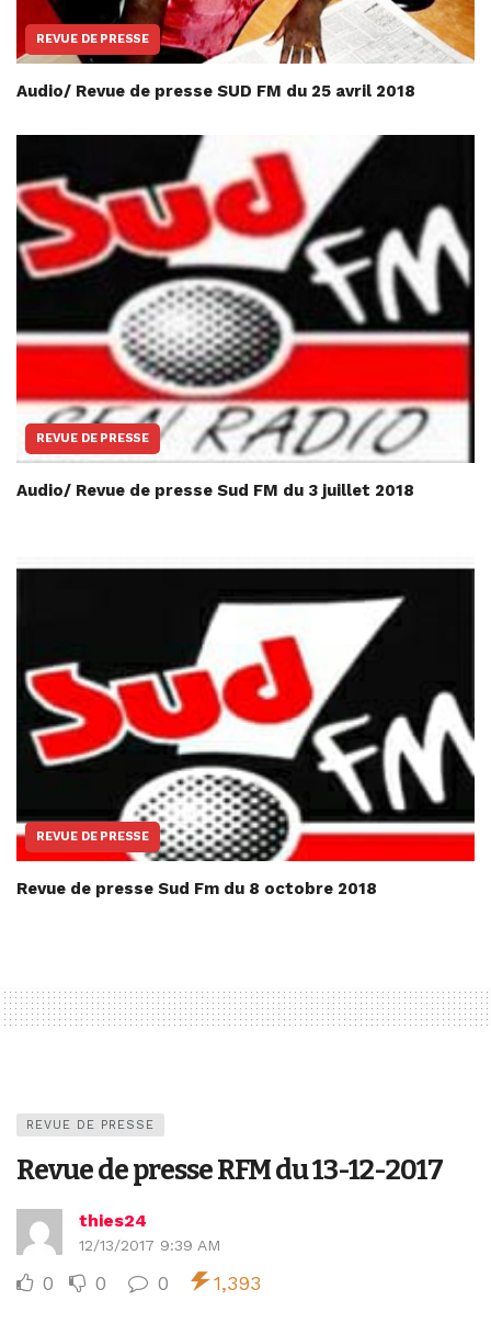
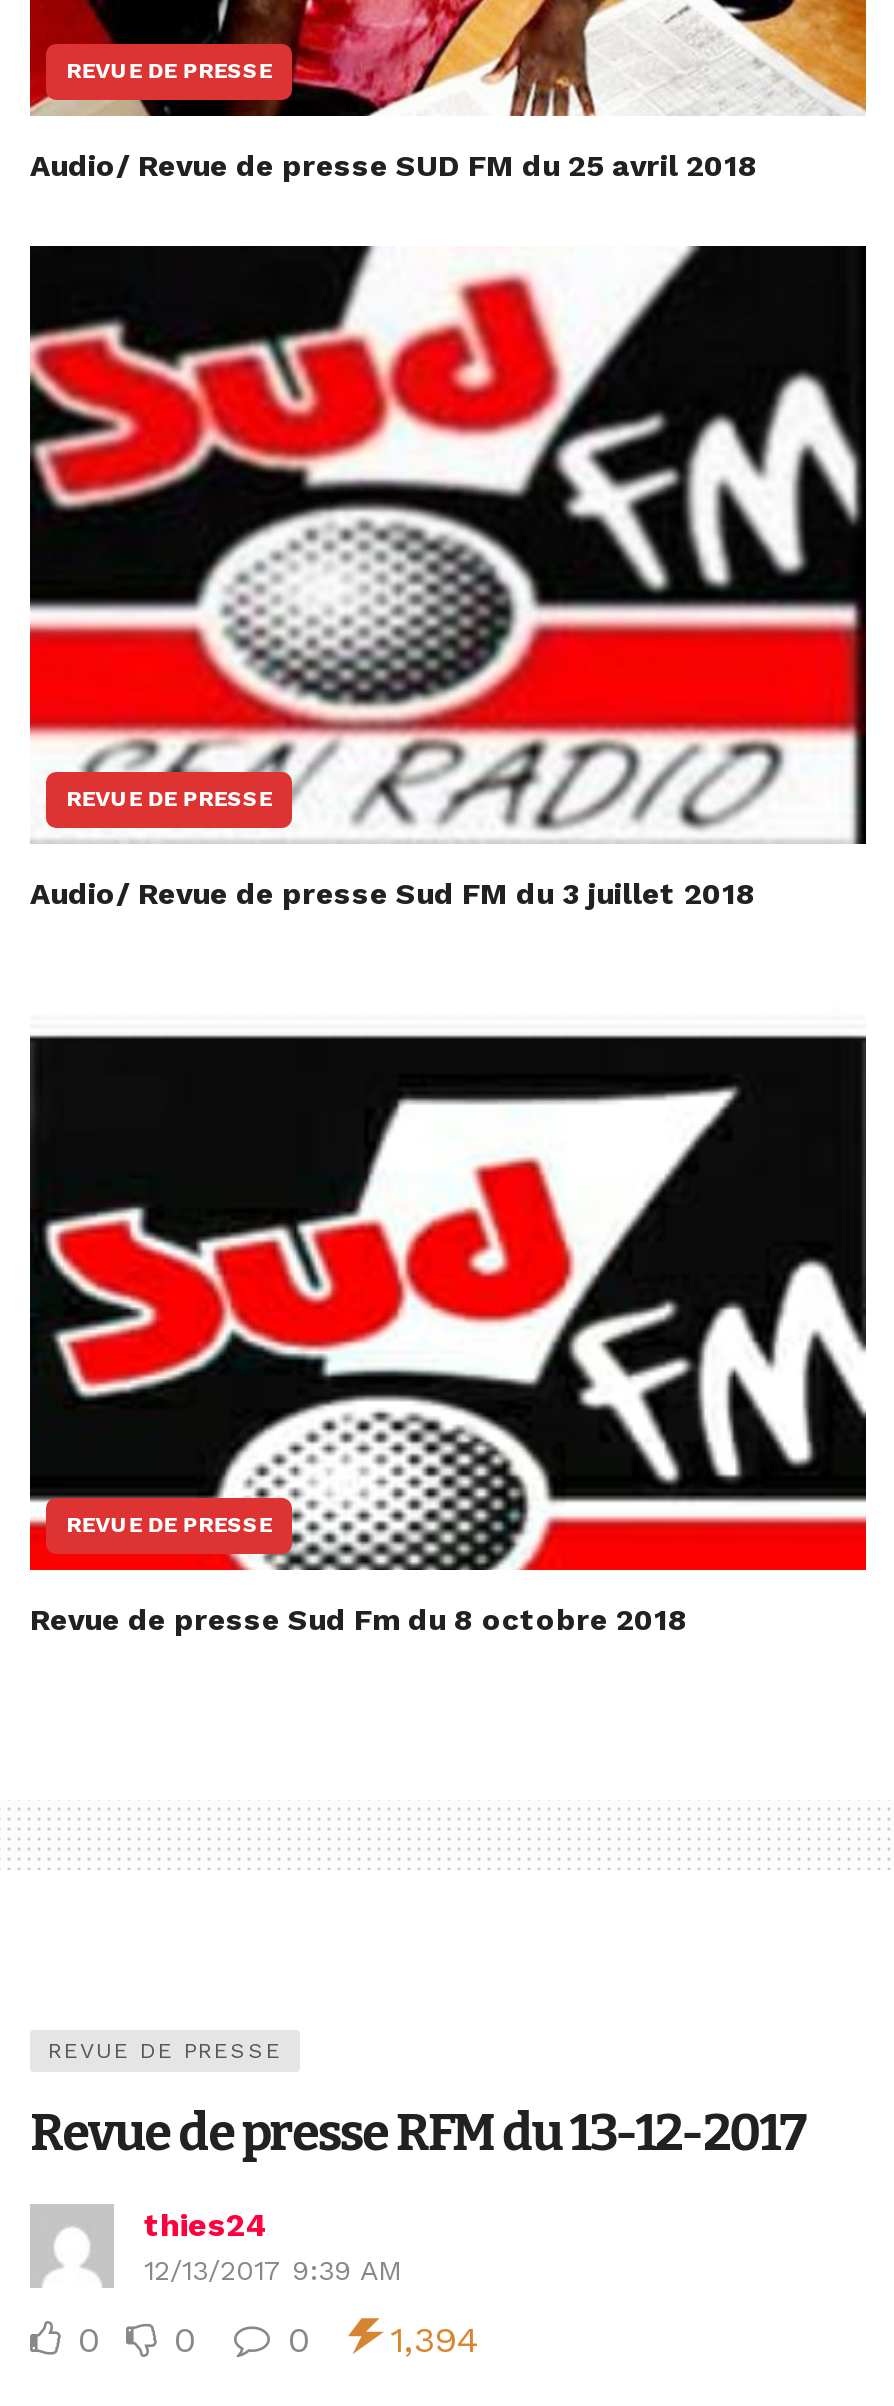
[214,1272,261,1295] 1,393 -> [390,2319,478,2361] 1,394

